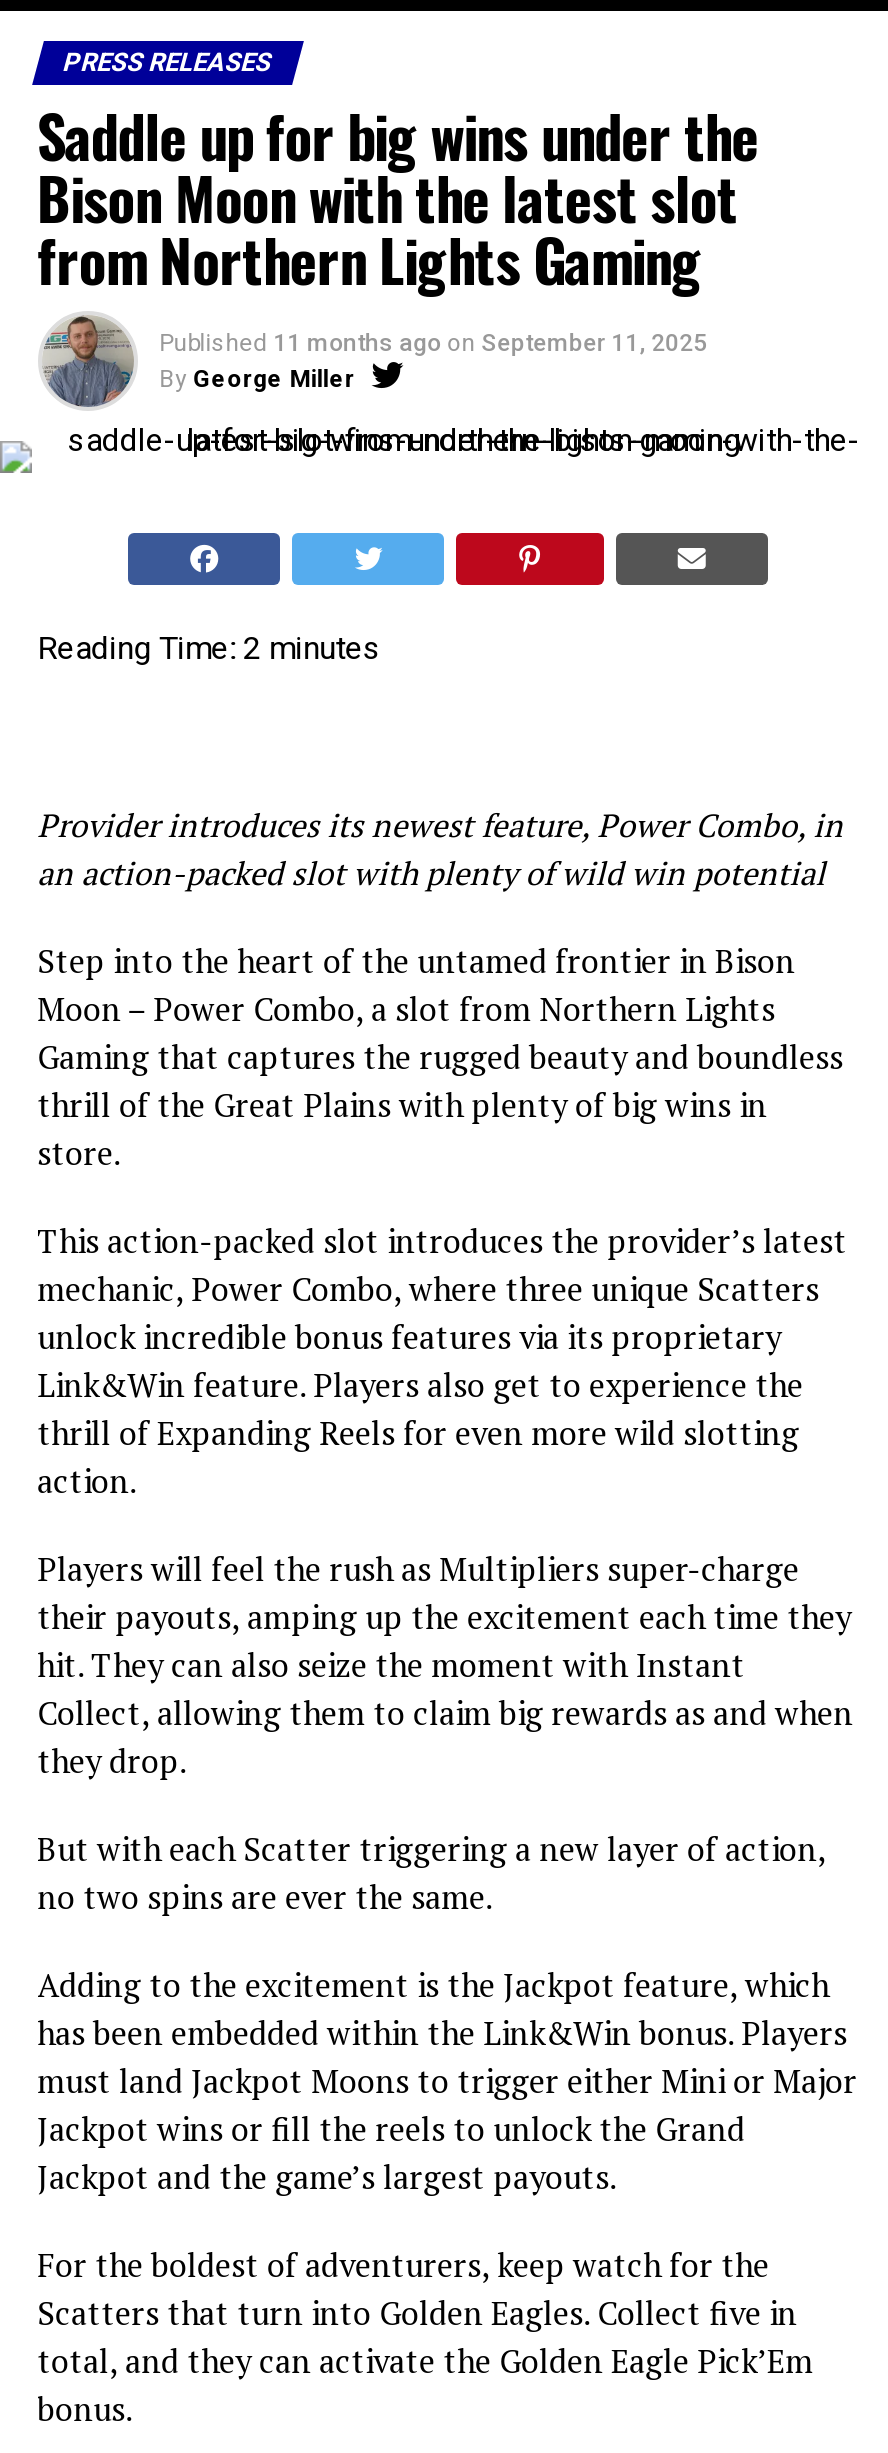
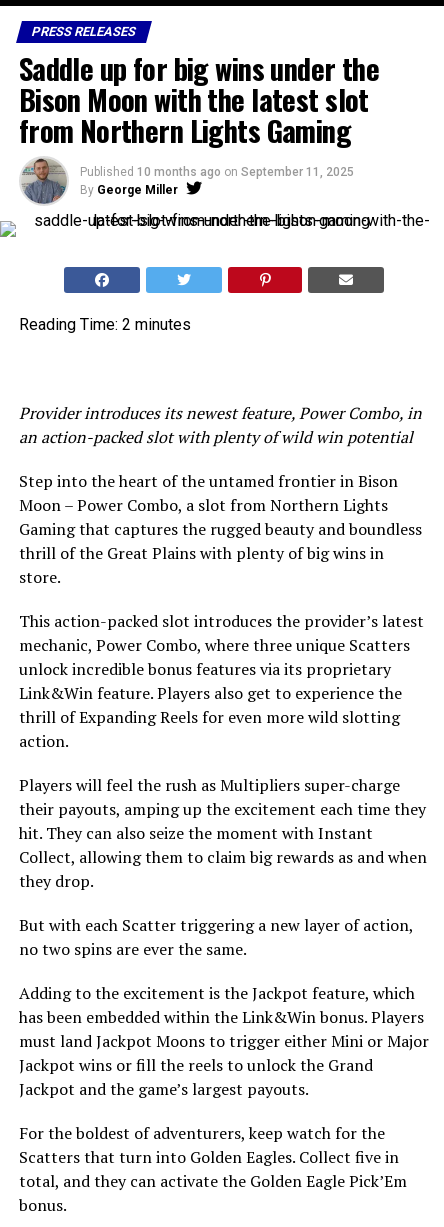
[159,329,707,357] Published 11 months ago on September 11, 2025 -> [80,165,354,179] Published 10 months ago on September 11, 2025

